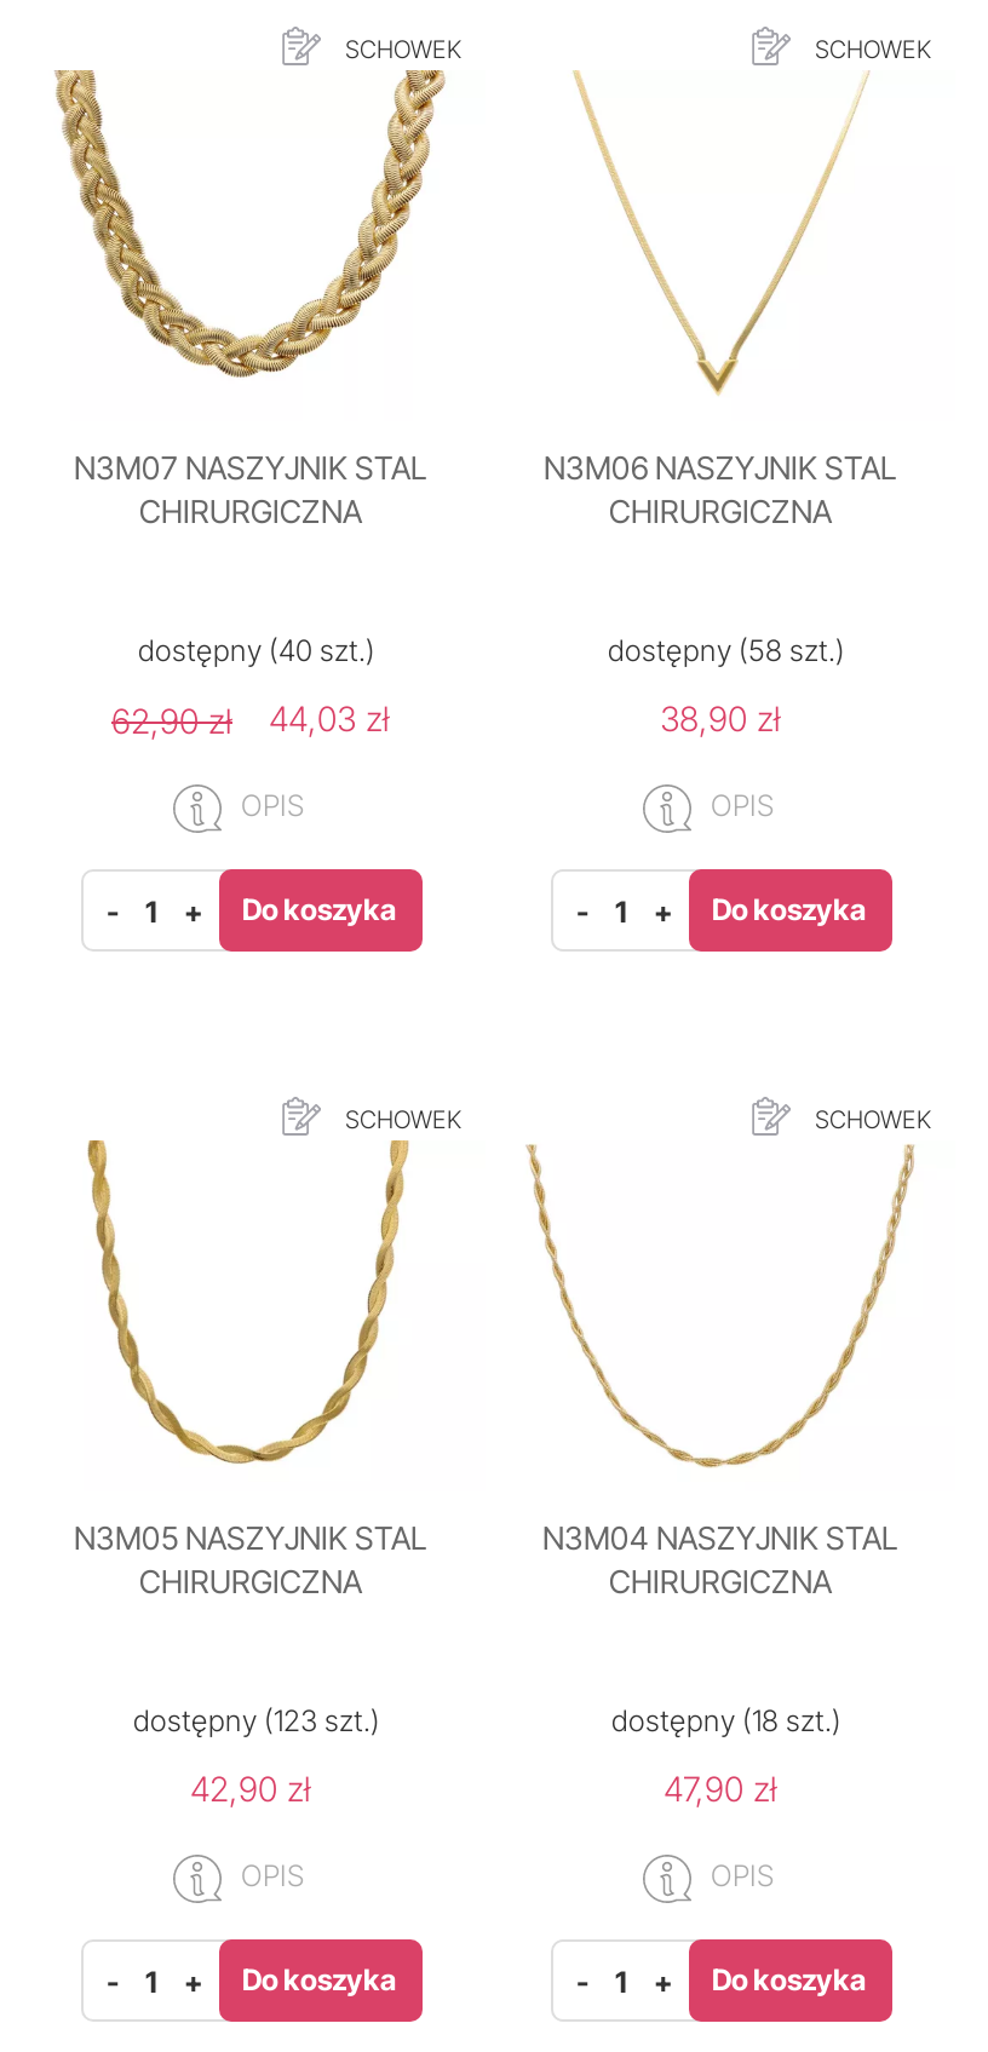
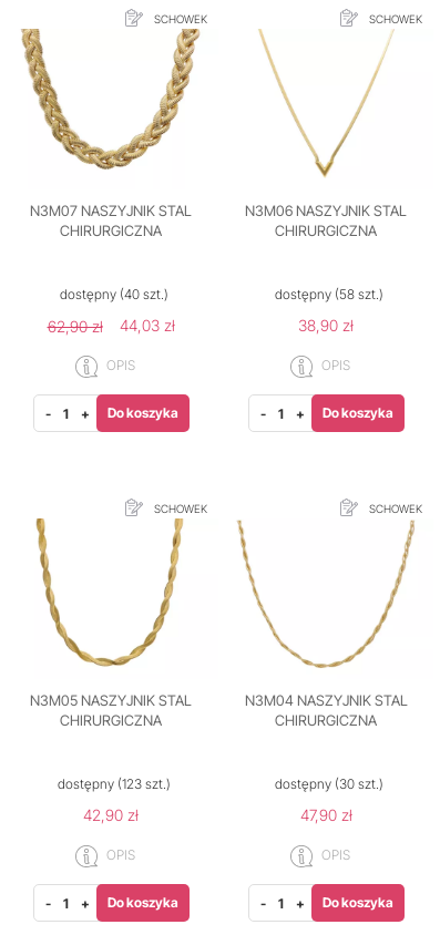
[611,1702,841,1738] dostępny (18 szt.) -> [274,775,383,792] dostępny (30 szt.)

